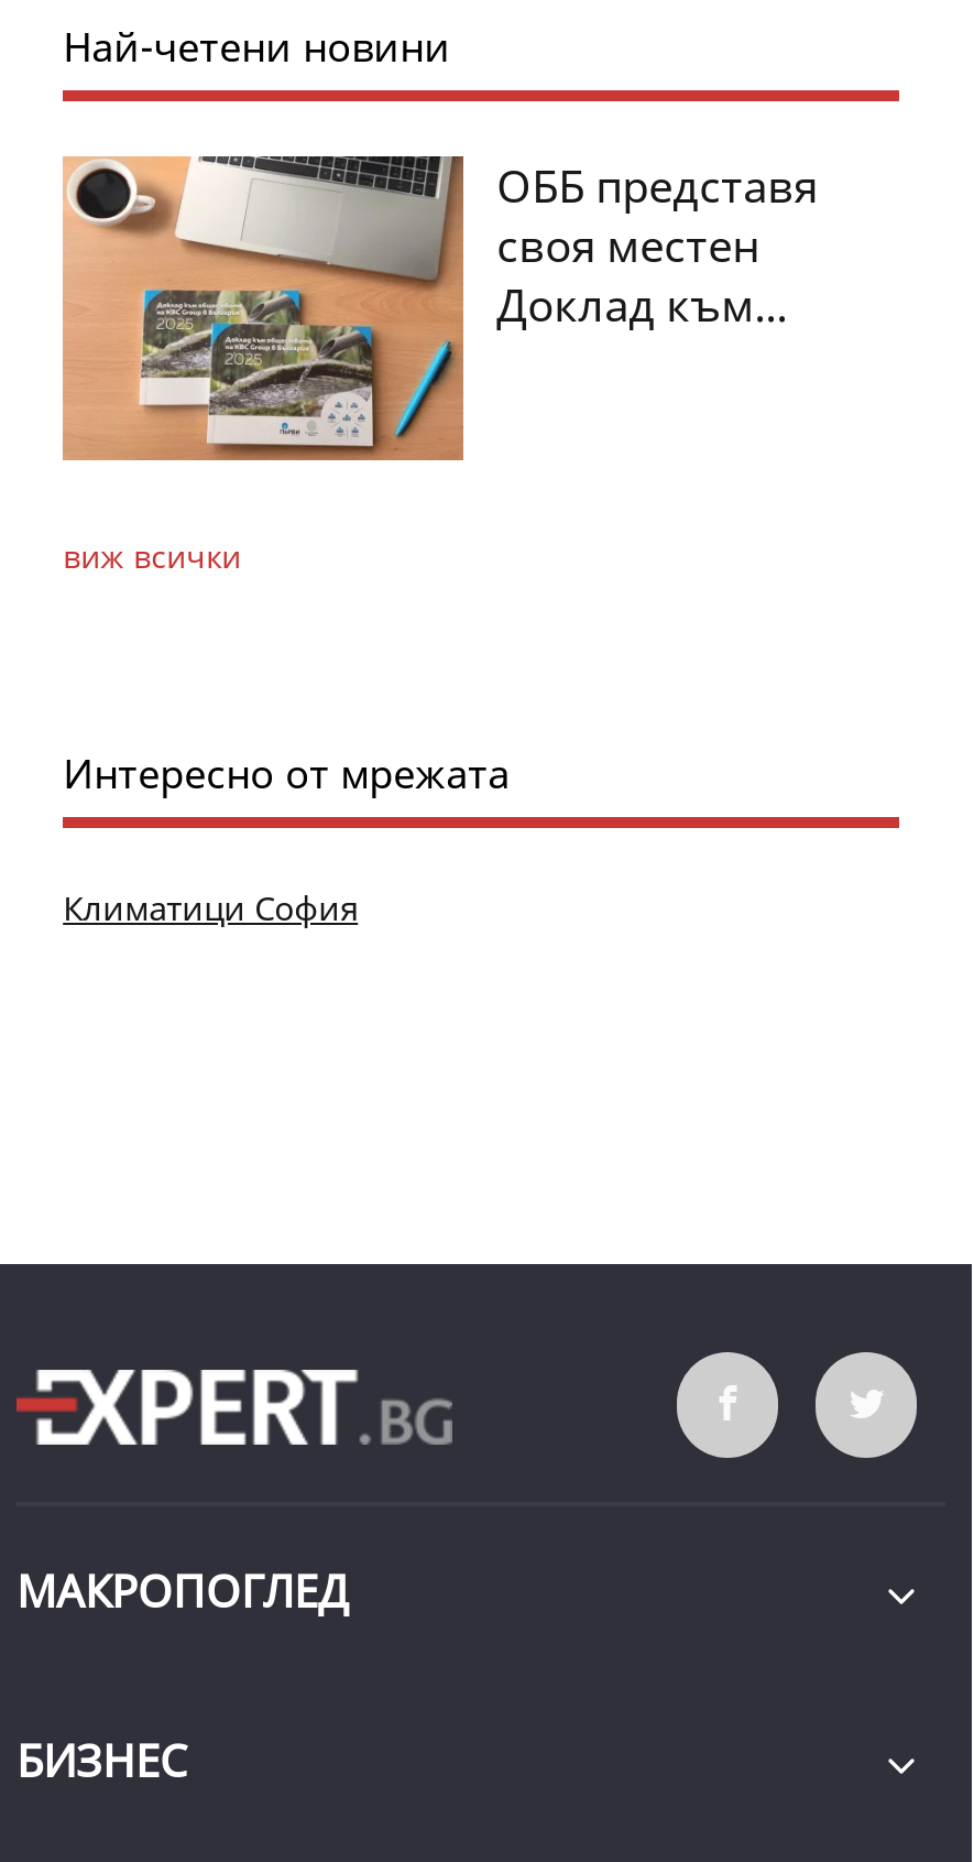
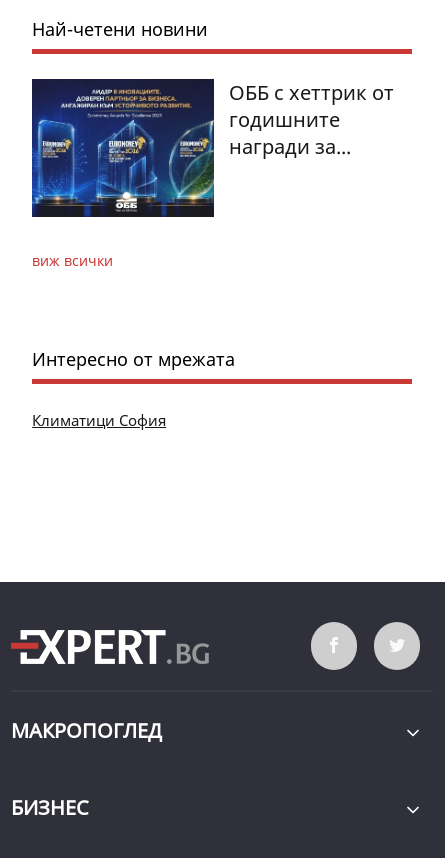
[61,154,818,462] [image] | ОББ представя | своя местен | Доклад към... -> [31,78,394,218] [image] | ОББ с хеттрик от | годишните | награди за...

